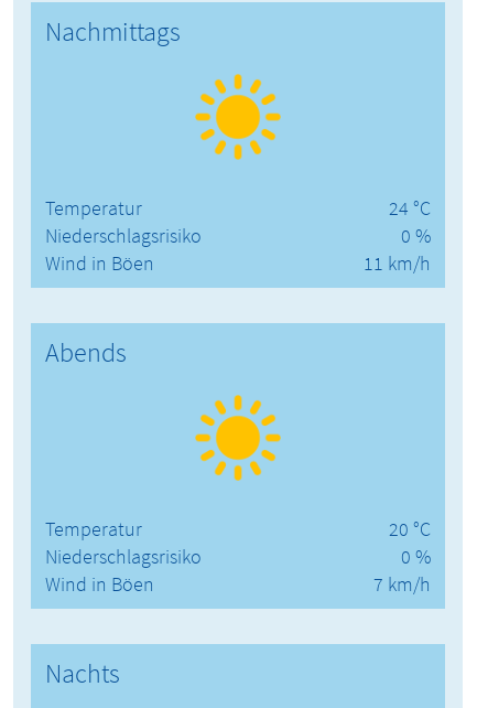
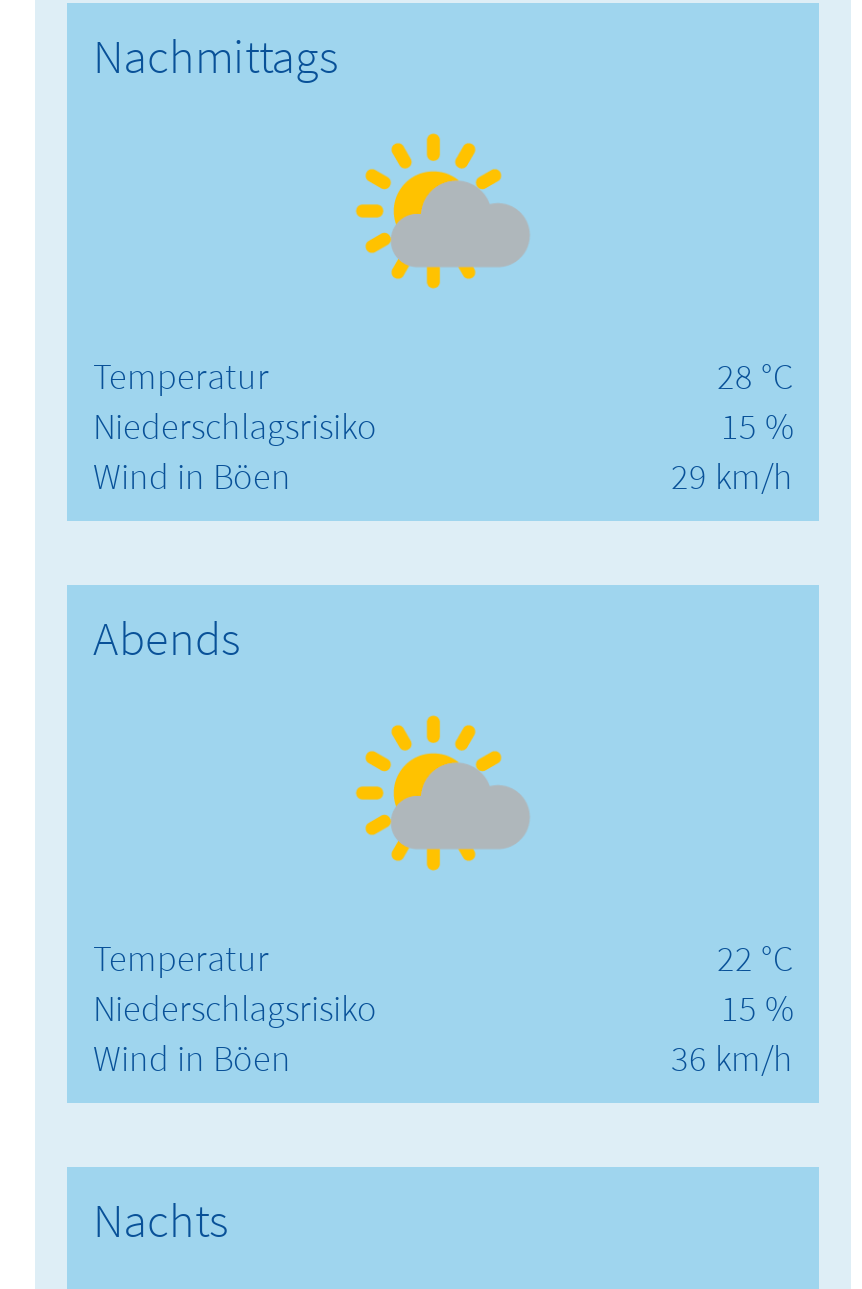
[189,73,285,161] [image] -> [353,131,531,291] [image]
[389,195,431,221] 24 °C -> [717,353,793,399] 28 °C
[401,223,431,248] 0 % -> [721,403,793,449] 15 %
[364,251,431,276] 11 km/h -> [671,453,793,499] 29 km/h
[189,394,285,482] [image] -> [353,713,531,873] [image]
[389,516,431,542] 20 °C -> [717,935,793,981] 22 °C
[401,544,431,569] 0 % -> [721,985,793,1031] 15 %
[373,571,431,597] 7 km/h -> [671,1035,793,1081] 36 km/h

